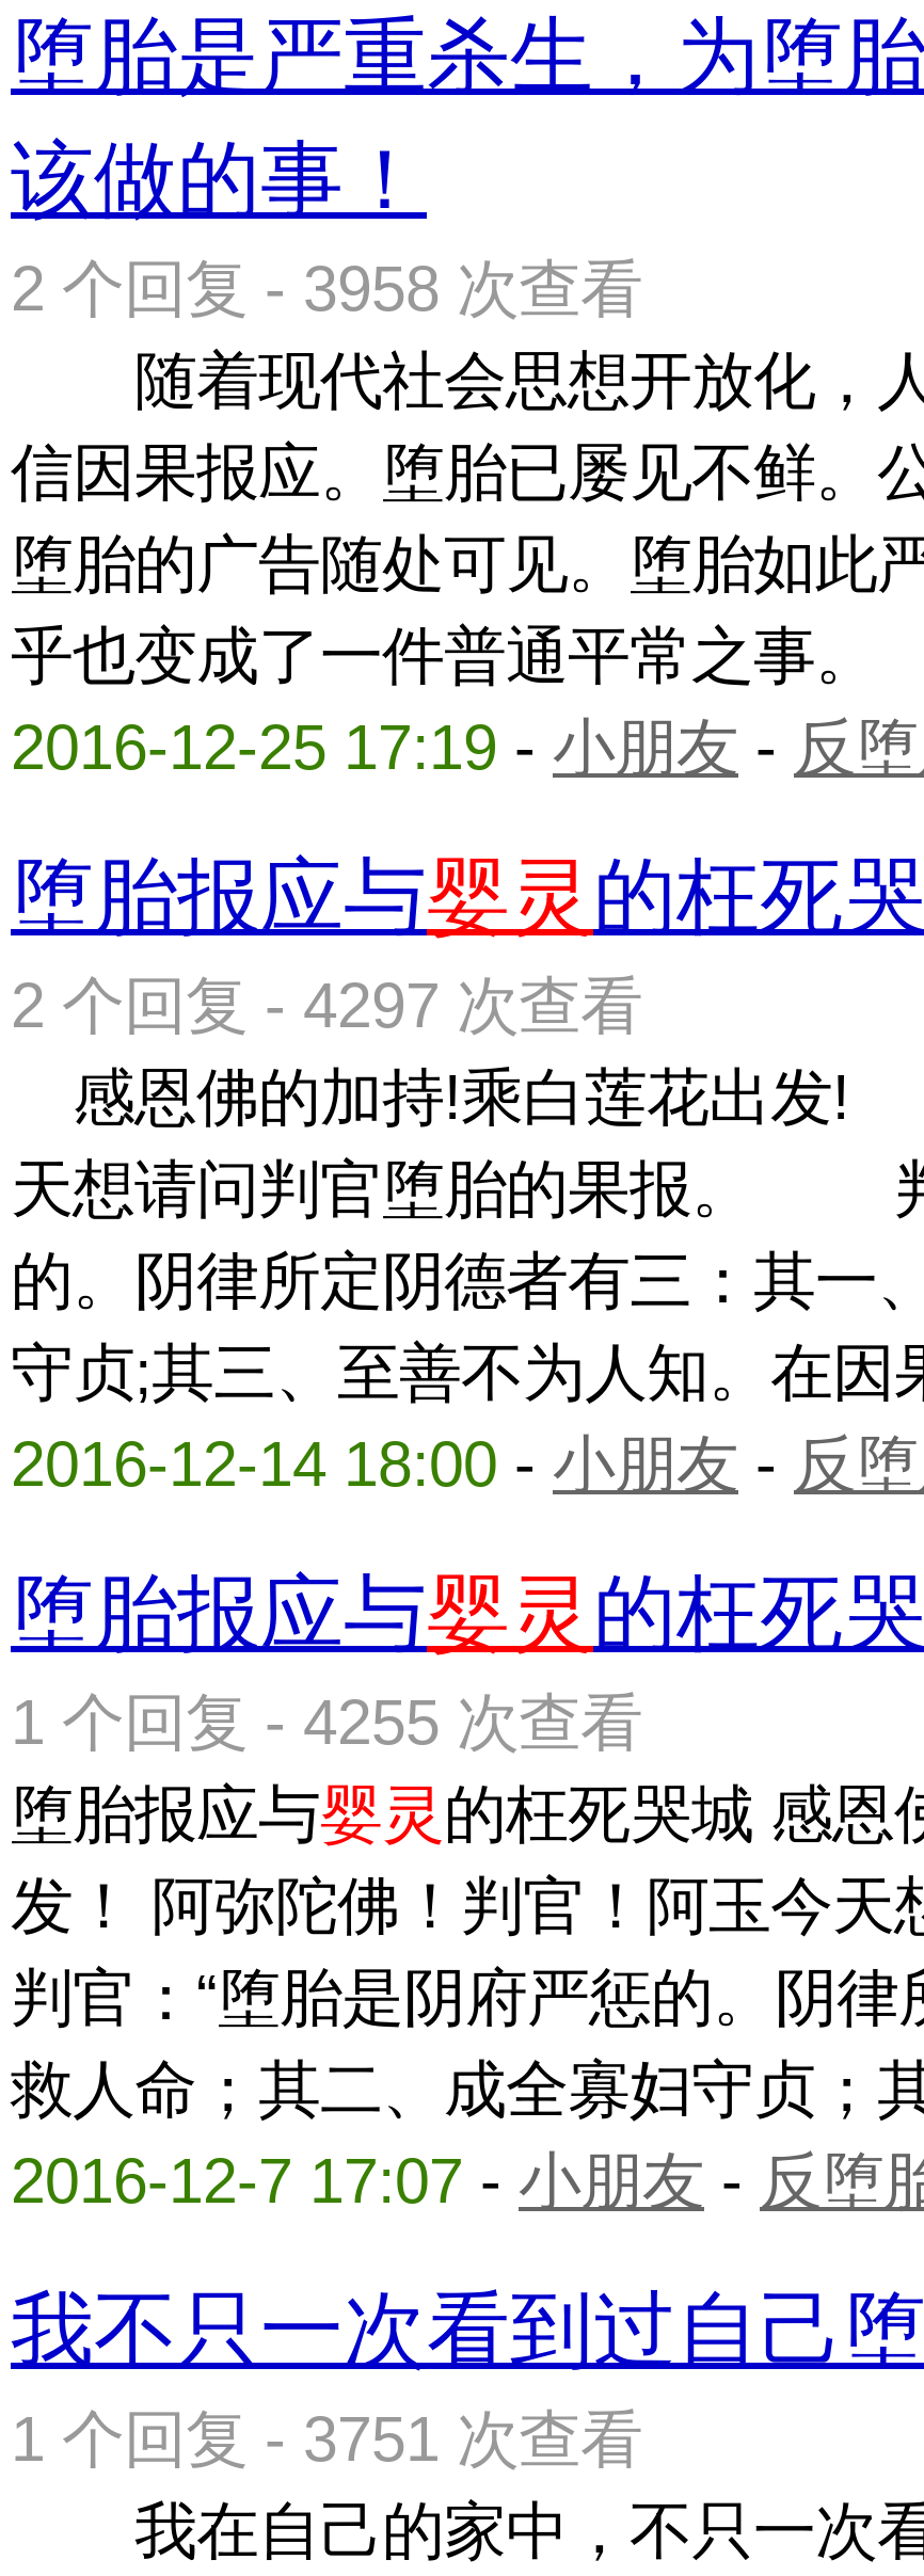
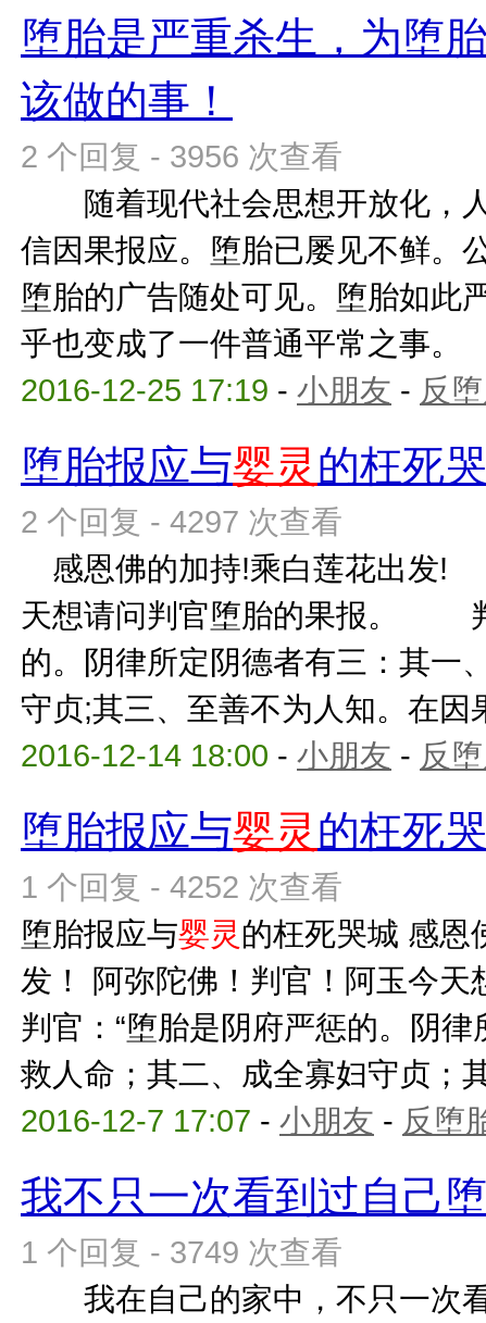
[11,253,642,323] 2 个回复 - 3958 次查看 -> [21,138,342,174] 2 个回复 - 3956 次查看
[11,1686,642,1757] 1 个回复 - 4255 次查看 -> [21,869,342,904] 1 个回复 - 4252 次查看
[11,2403,642,2474] 1 个回复 - 3751 次查看 -> [21,1234,342,1270] 1 个回复 - 3749 次查看

